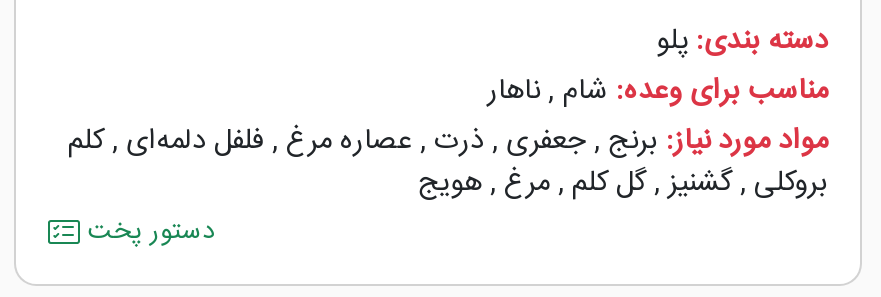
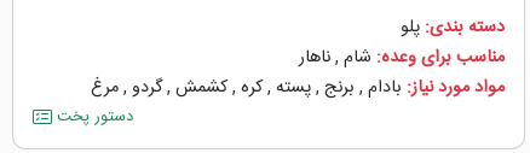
[68,118,828,208] مواد مورد نیاز: برنج, جعفری, ذرت, عصاره مرغ, فلفل دلمه‌‌ای,کلم | بروکلی,گشنیز,گل کلم, مرغ, هویج -> [91,73,505,102] مواد مورد نیاز: بادام, برنج,پسته,کره,کشمش,گردو,مرغ

